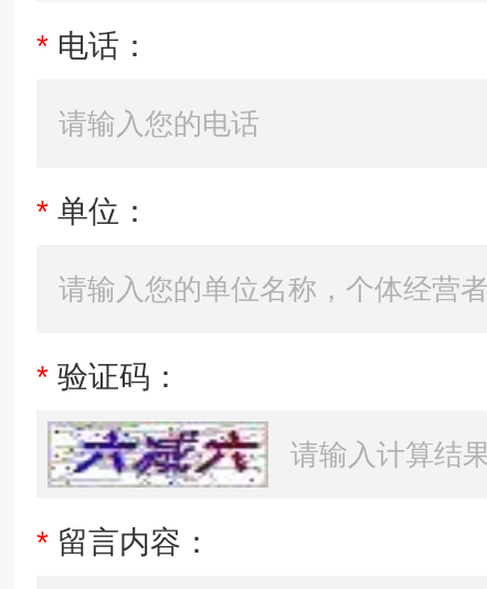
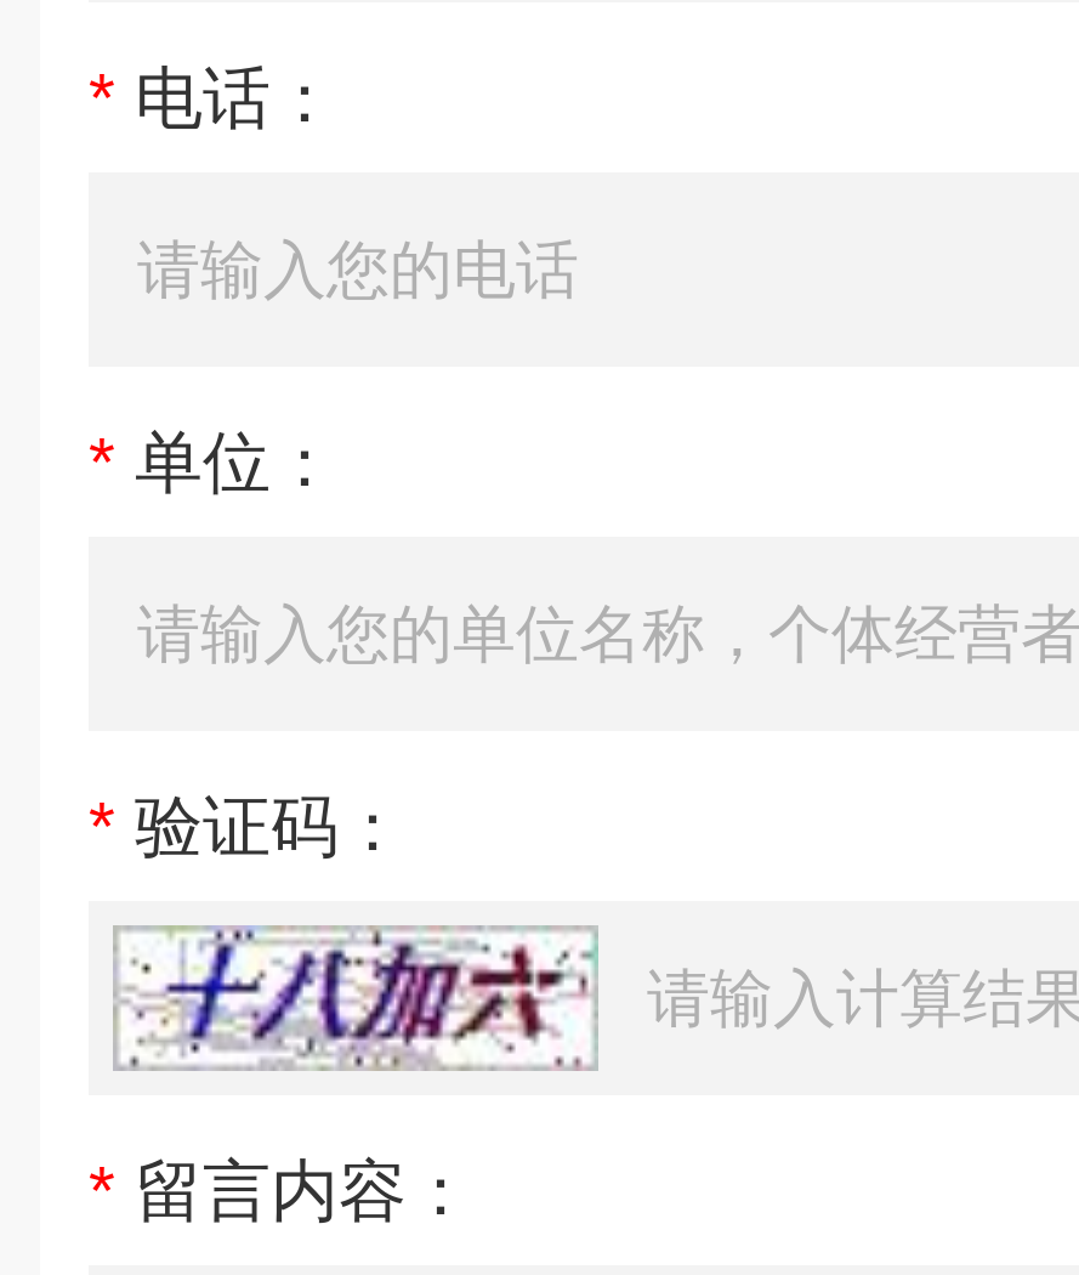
[47,421,268,488] [image] -> [113,925,598,1071] [image]

